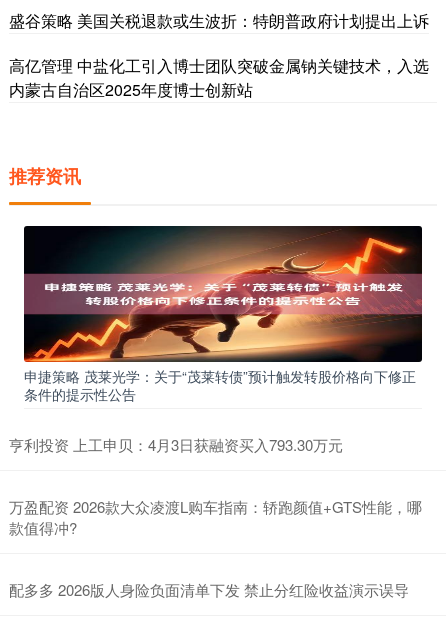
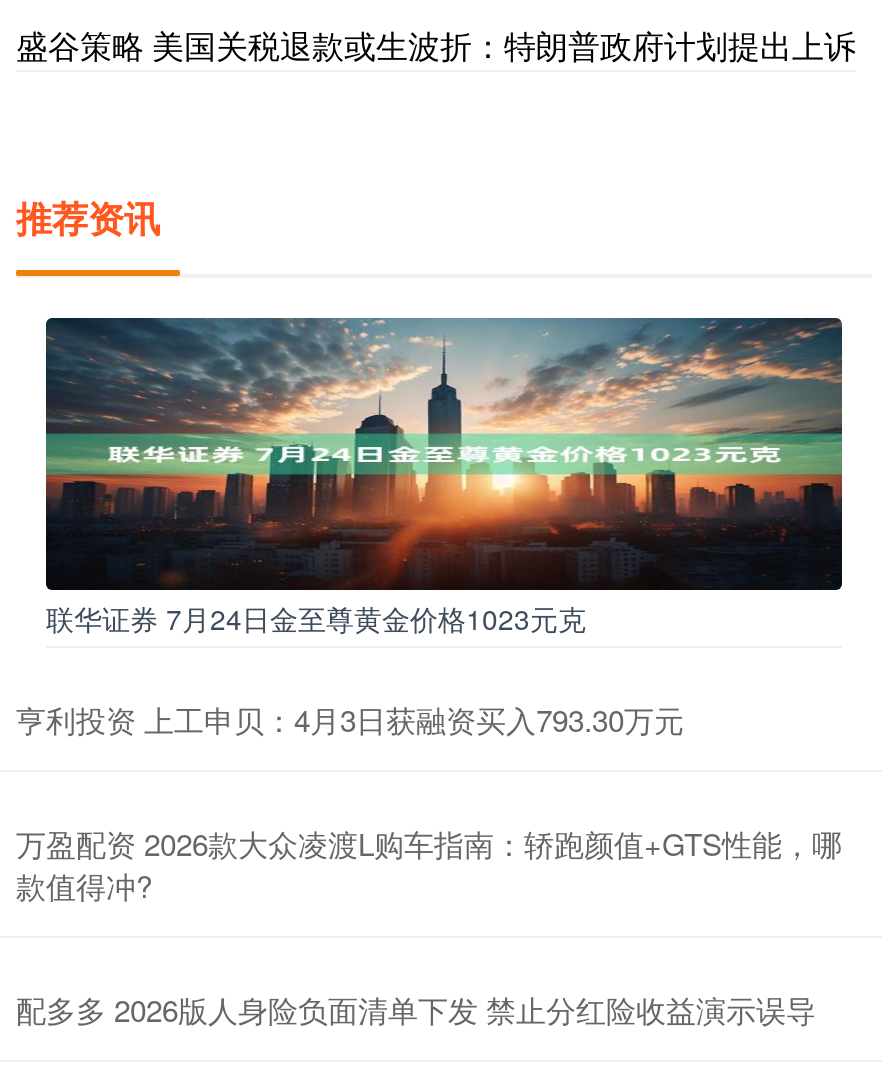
[9,54,429,101] 高亿管理 中盐化工引入博士团队突破金属钠关键技术，入选 | 内蒙古自治区2025年度博士创新站 -> none
[24,225,422,404] [image] | 申捷策略 茂莱光学：关于“茂莱转债”预计触发转股价格向下修正 | 条件的提示性公告 -> [44,316,842,639] [image] | 联华证券 7月24日金至尊黄金价格1023元克

